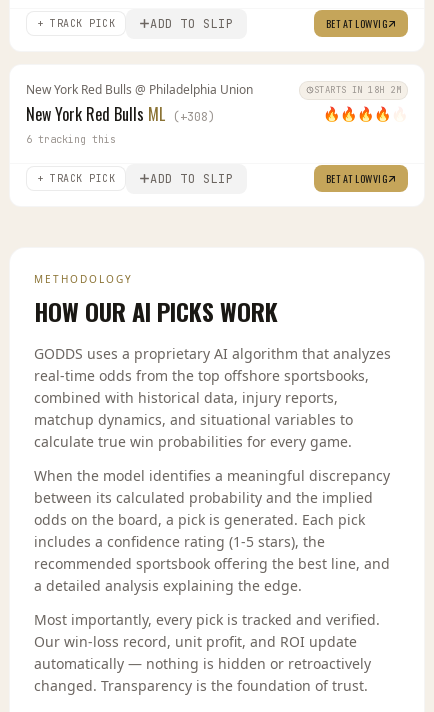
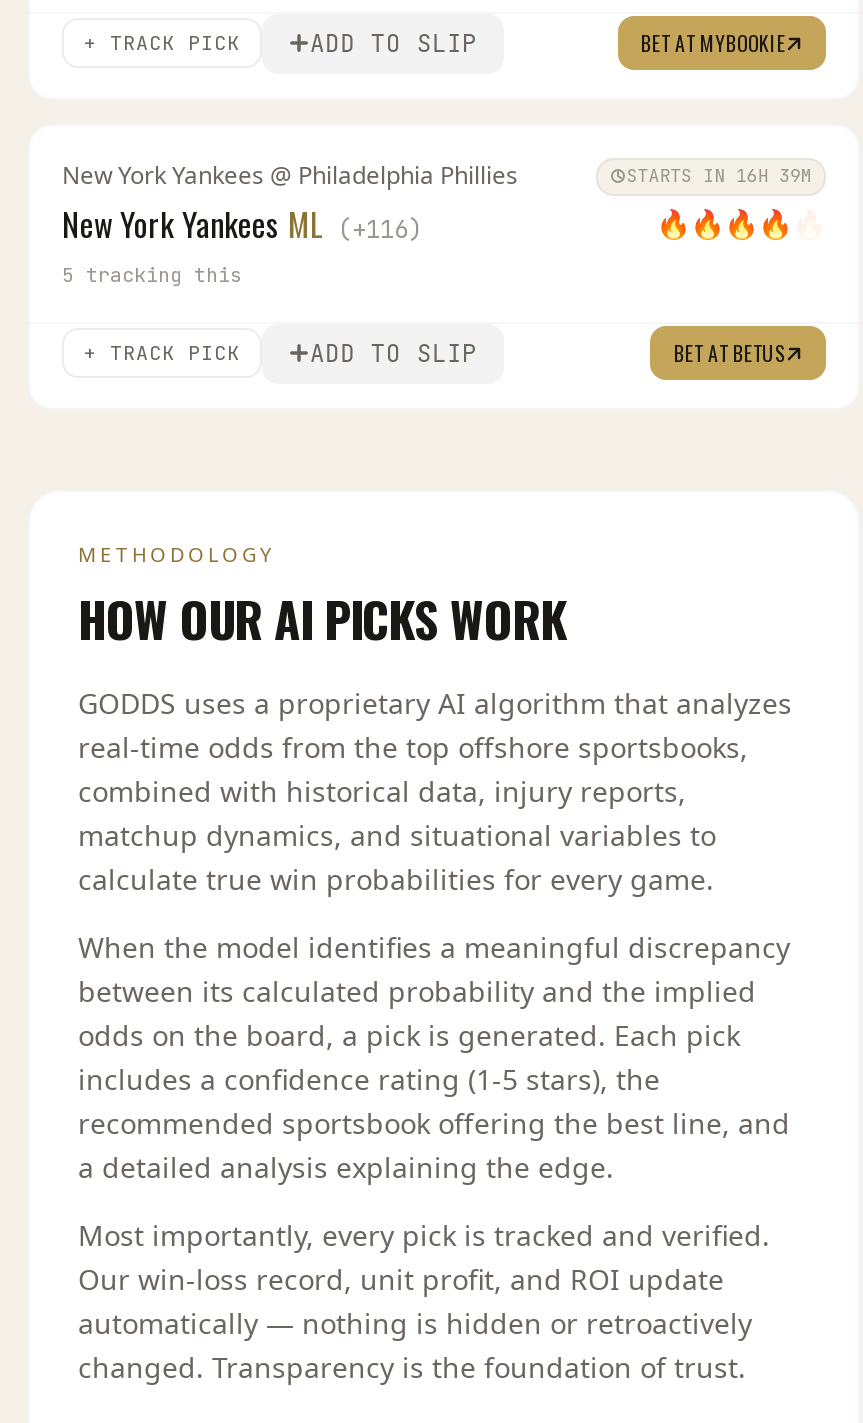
[325,16,388,31] BET AT LOWVIG -> [641,28,786,58] BET AT MYBOOKIE
[26,81,401,125] New York Red Bulls @ Philadelphia Union | STARTS IN 18H 2M | New York Red Bulls ML (+308) -> [62,158,812,247] New York Yankees @ Philadelphia Phillies | STARTS IN 16H 39M | New York Yankees ML (+116)
[26,132,116,145] 6 tracking this -> [62,261,242,287] 5 tracking this
[325,171,388,186] BET AT LOWVIG -> [674,338,786,368] BET AT BETUS

